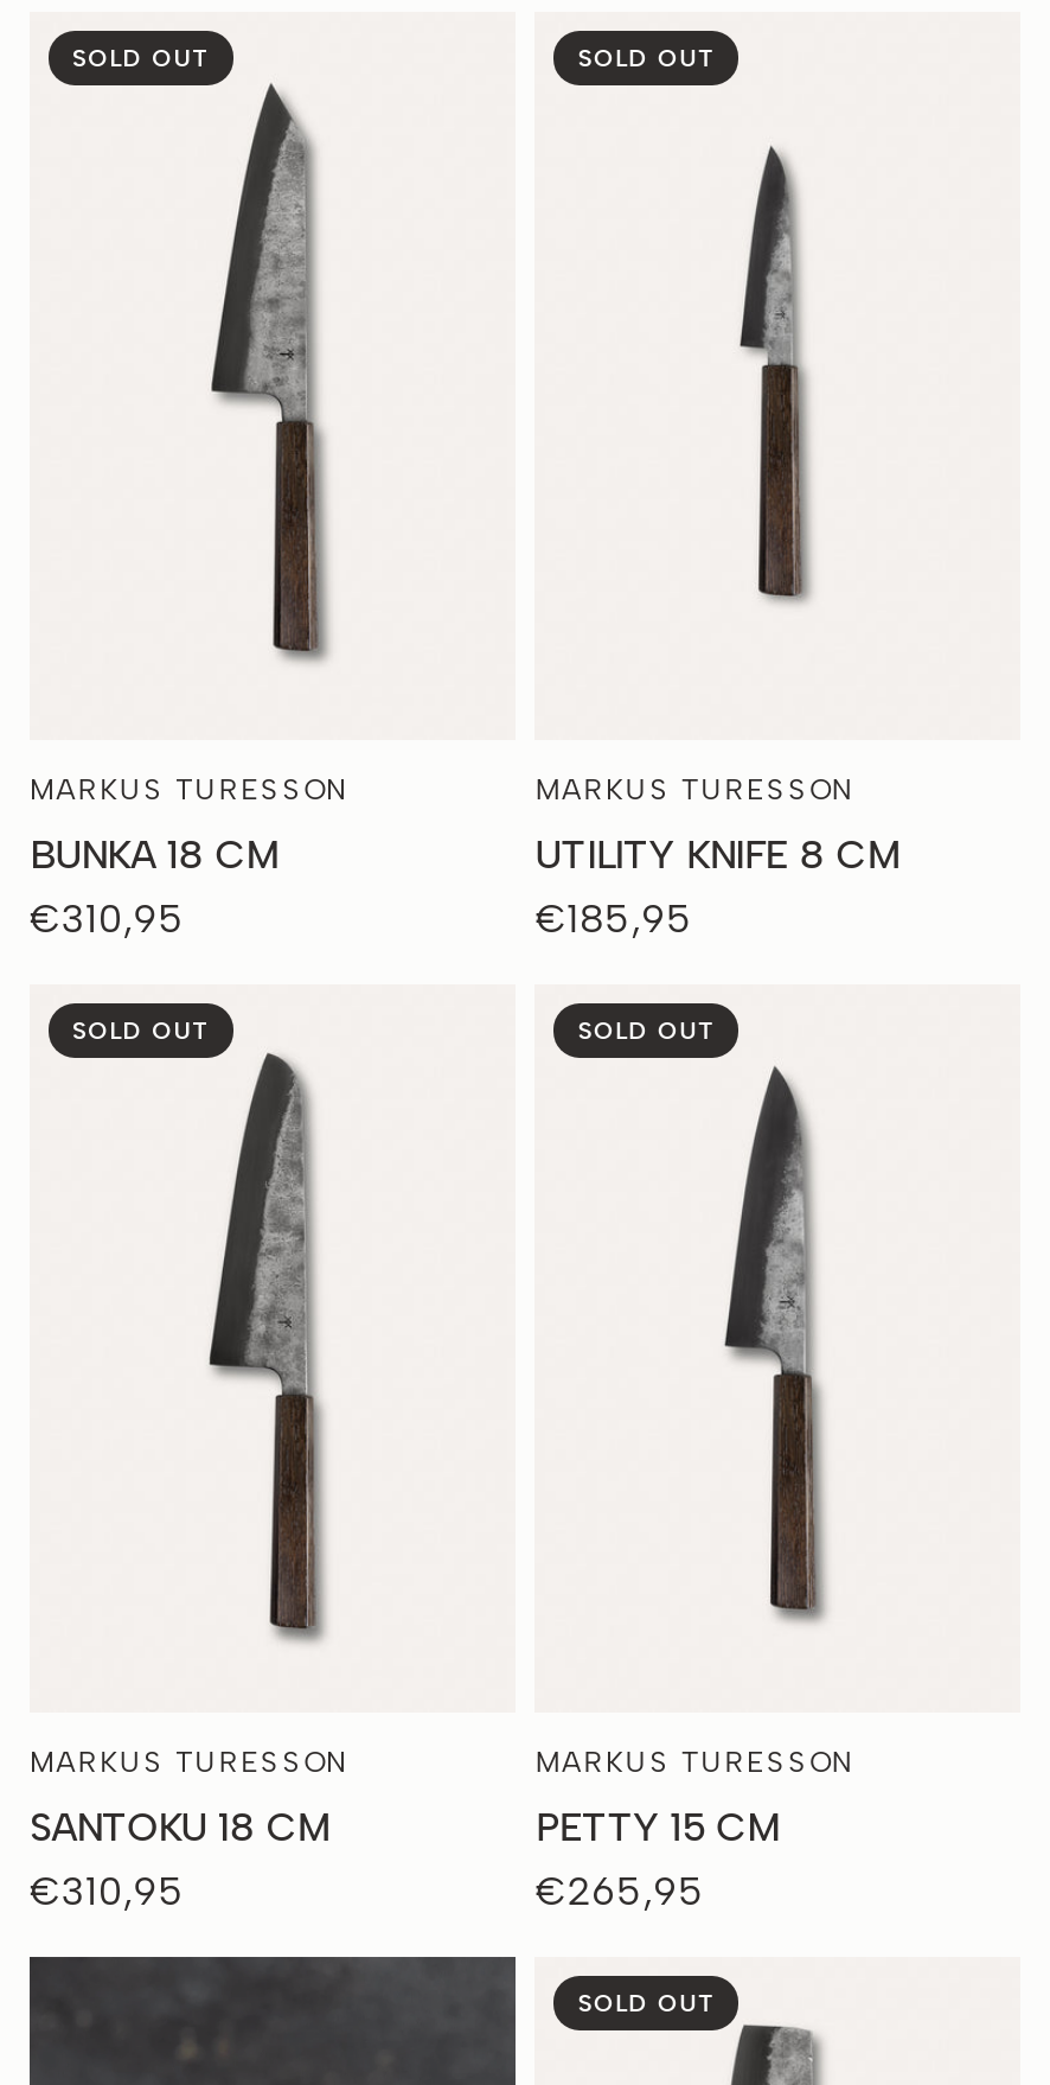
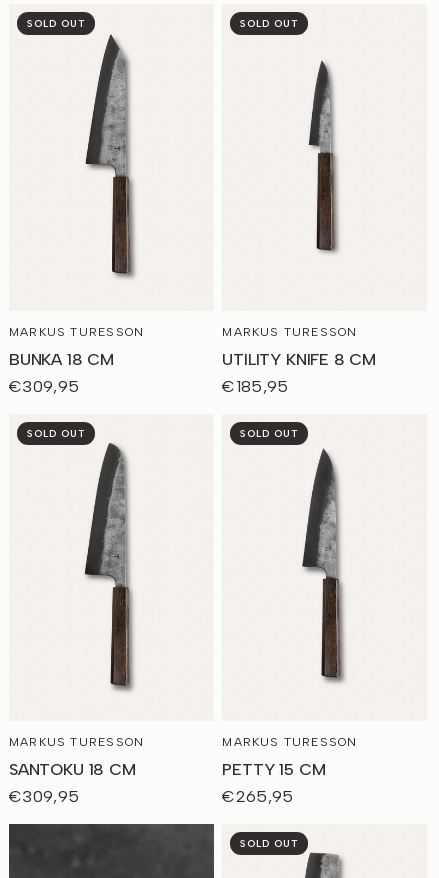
[30,895,184,942] €310,95 -> [9,376,79,396] €309,95
[30,1867,184,1915] €310,95 -> [9,786,79,806] €309,95

